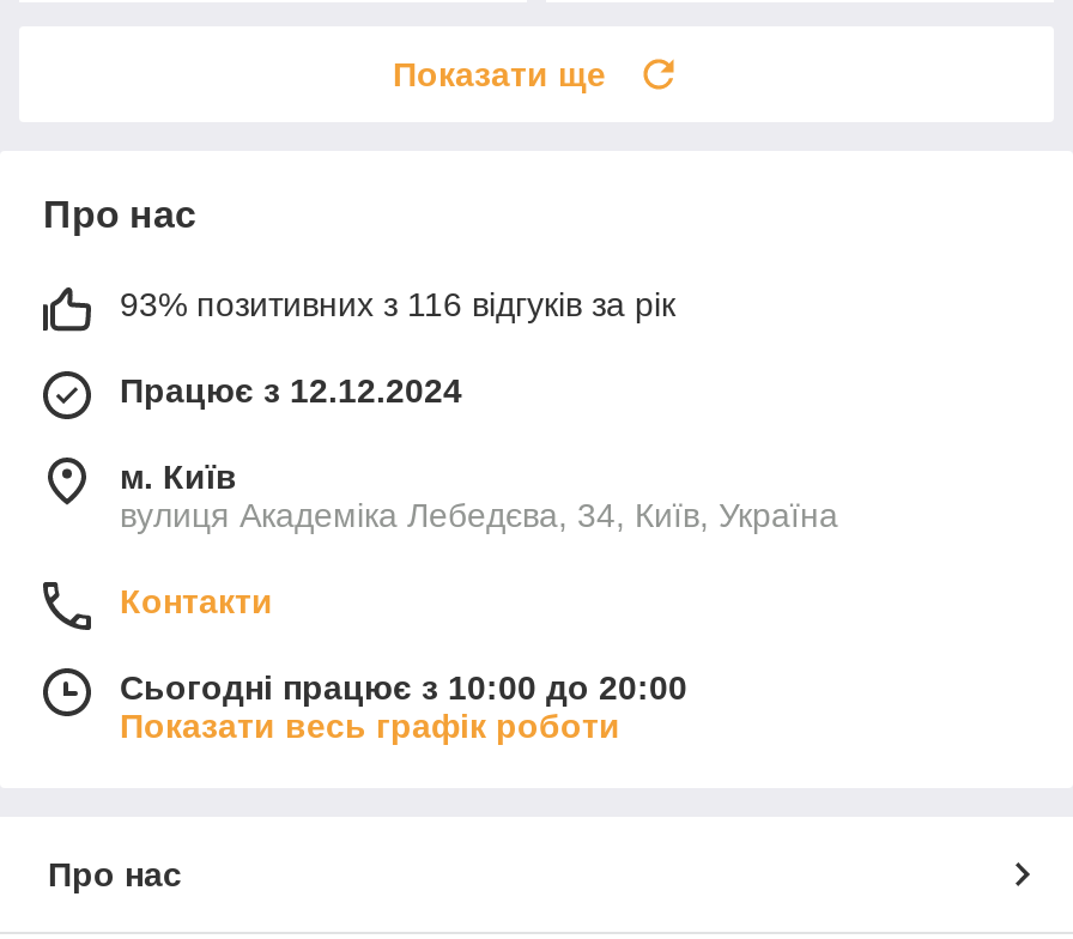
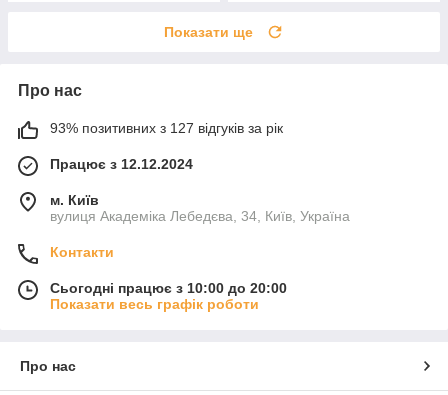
[120,285,675,323] 93% позитивних з 116 відгуків за рік -> [50,120,283,136] 93% позитивних з 127 відгуків за рік

